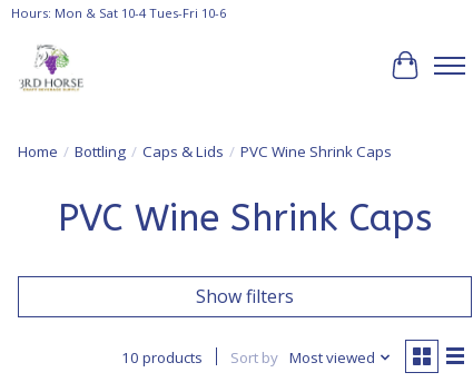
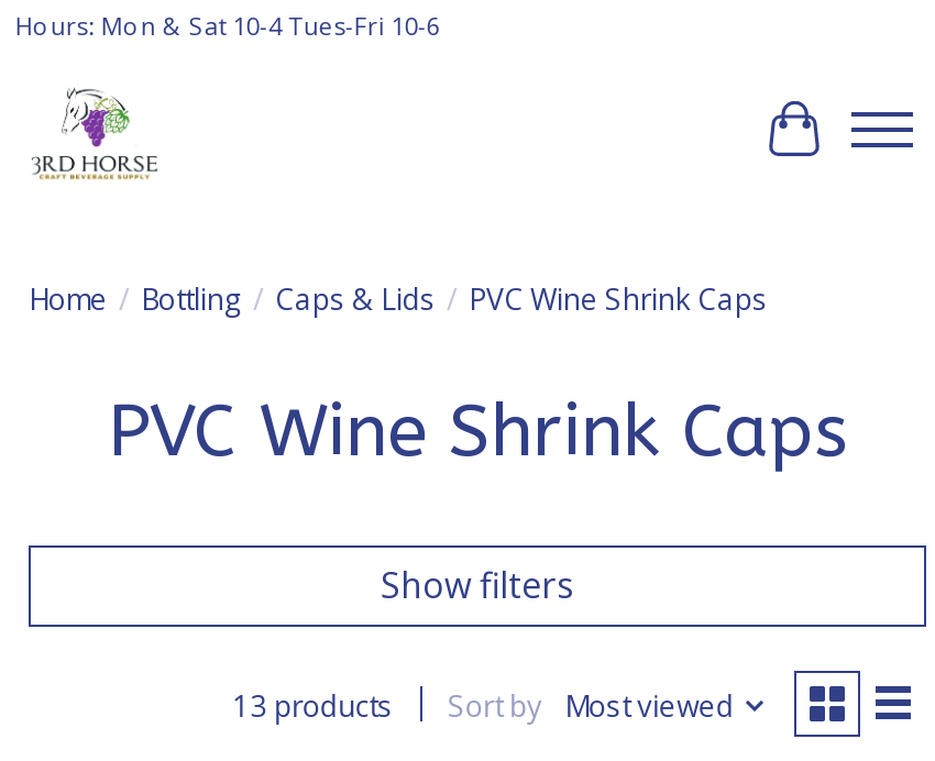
[121,348,375,368] 10 products Sort by Most viewed -> [233,687,734,726] 13 products Sort by Most viewed

